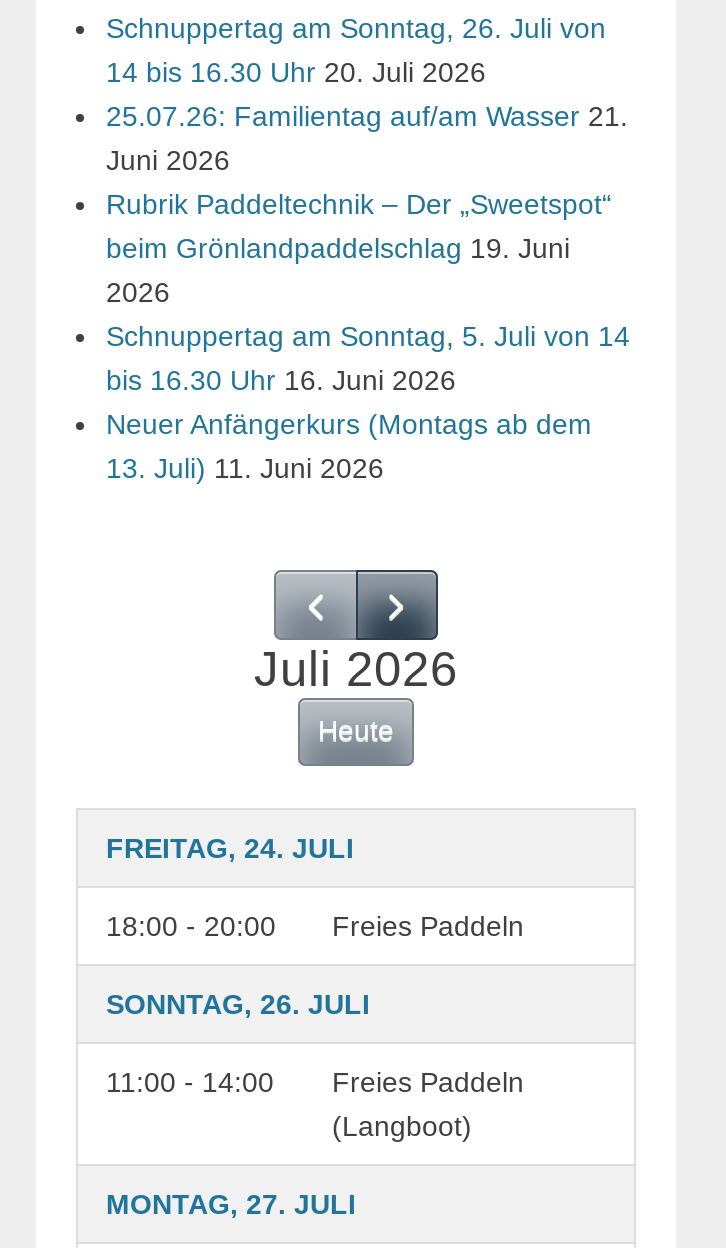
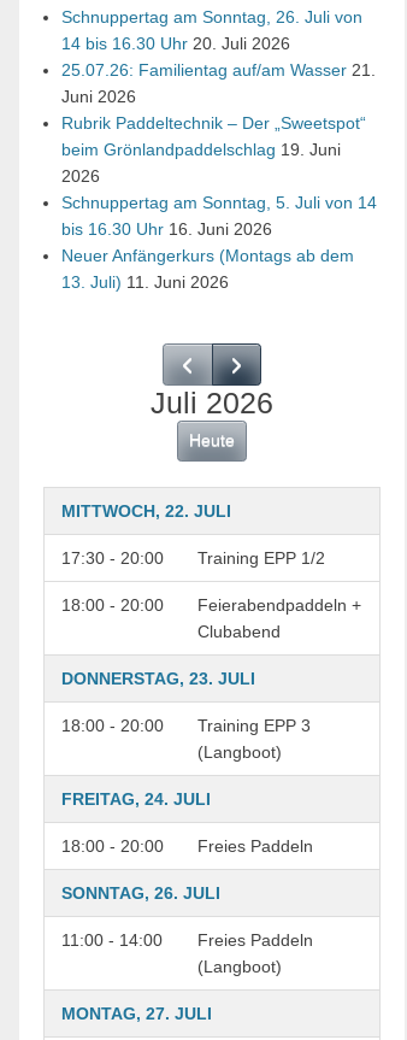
none -> [61,501,361,762] MITTWOCH, 22. JULI | 17:30 - 20:00 | Training EPP 1/2 | 18:00 - 20:00 | Feierabendpaddeln + | Clubabend | DONNERSTAG, 23. JULI | 18:00 - 20:00 | Training EPP 3 | (Langboot)

